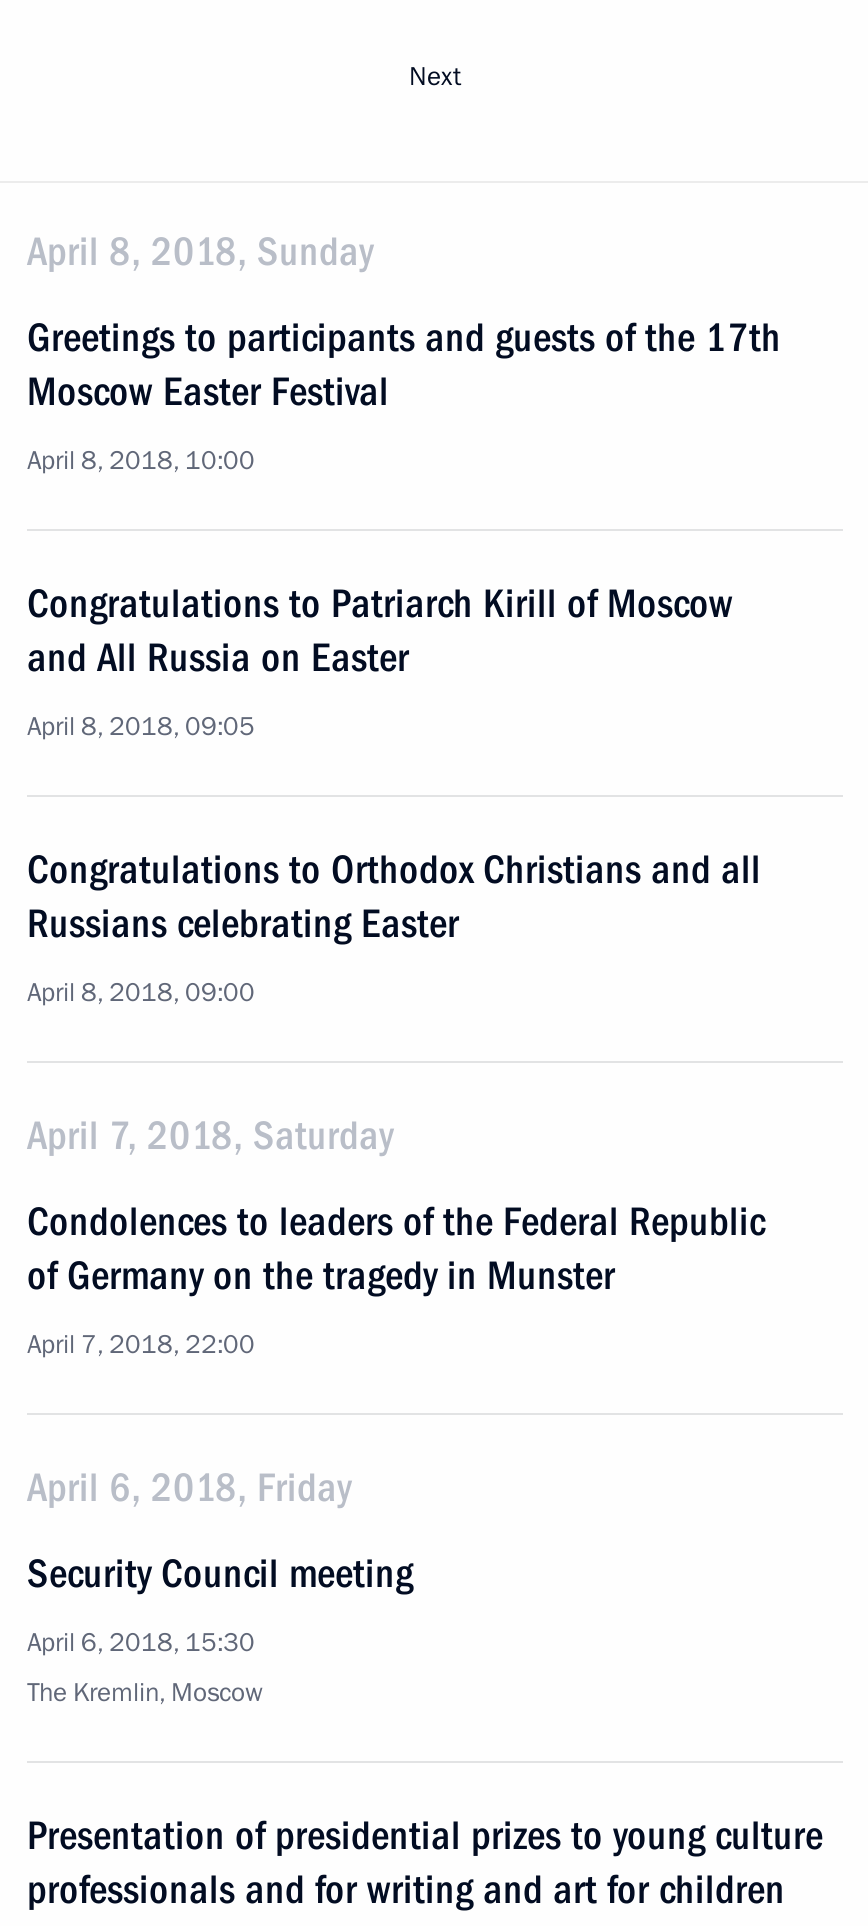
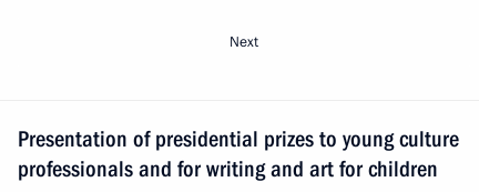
[27,227,781,1711] April 8, 2018, Sunday | Greetings to participants and guests of the 17th | Moscow Easter Festival | April 8, 2018, 10:00 | Congratulations to Patriarch Kirill of Moscow | and All Russia on Easter | April 8, 2018, 09:05 | Congratulations to Orthodox Christians and all | Russians celebrating Easter | April 8, 2018, 09:00 | April 7, 2018, Saturday | Condolences to leaders of the Federal Republic | of Germany on the tragedy in Munster | April 7, 2018, 22:00 | April 6, 2018, Friday | Security Council meeting | April 6, 2018, 15:30 | The Kremlin, Moscow -> none

